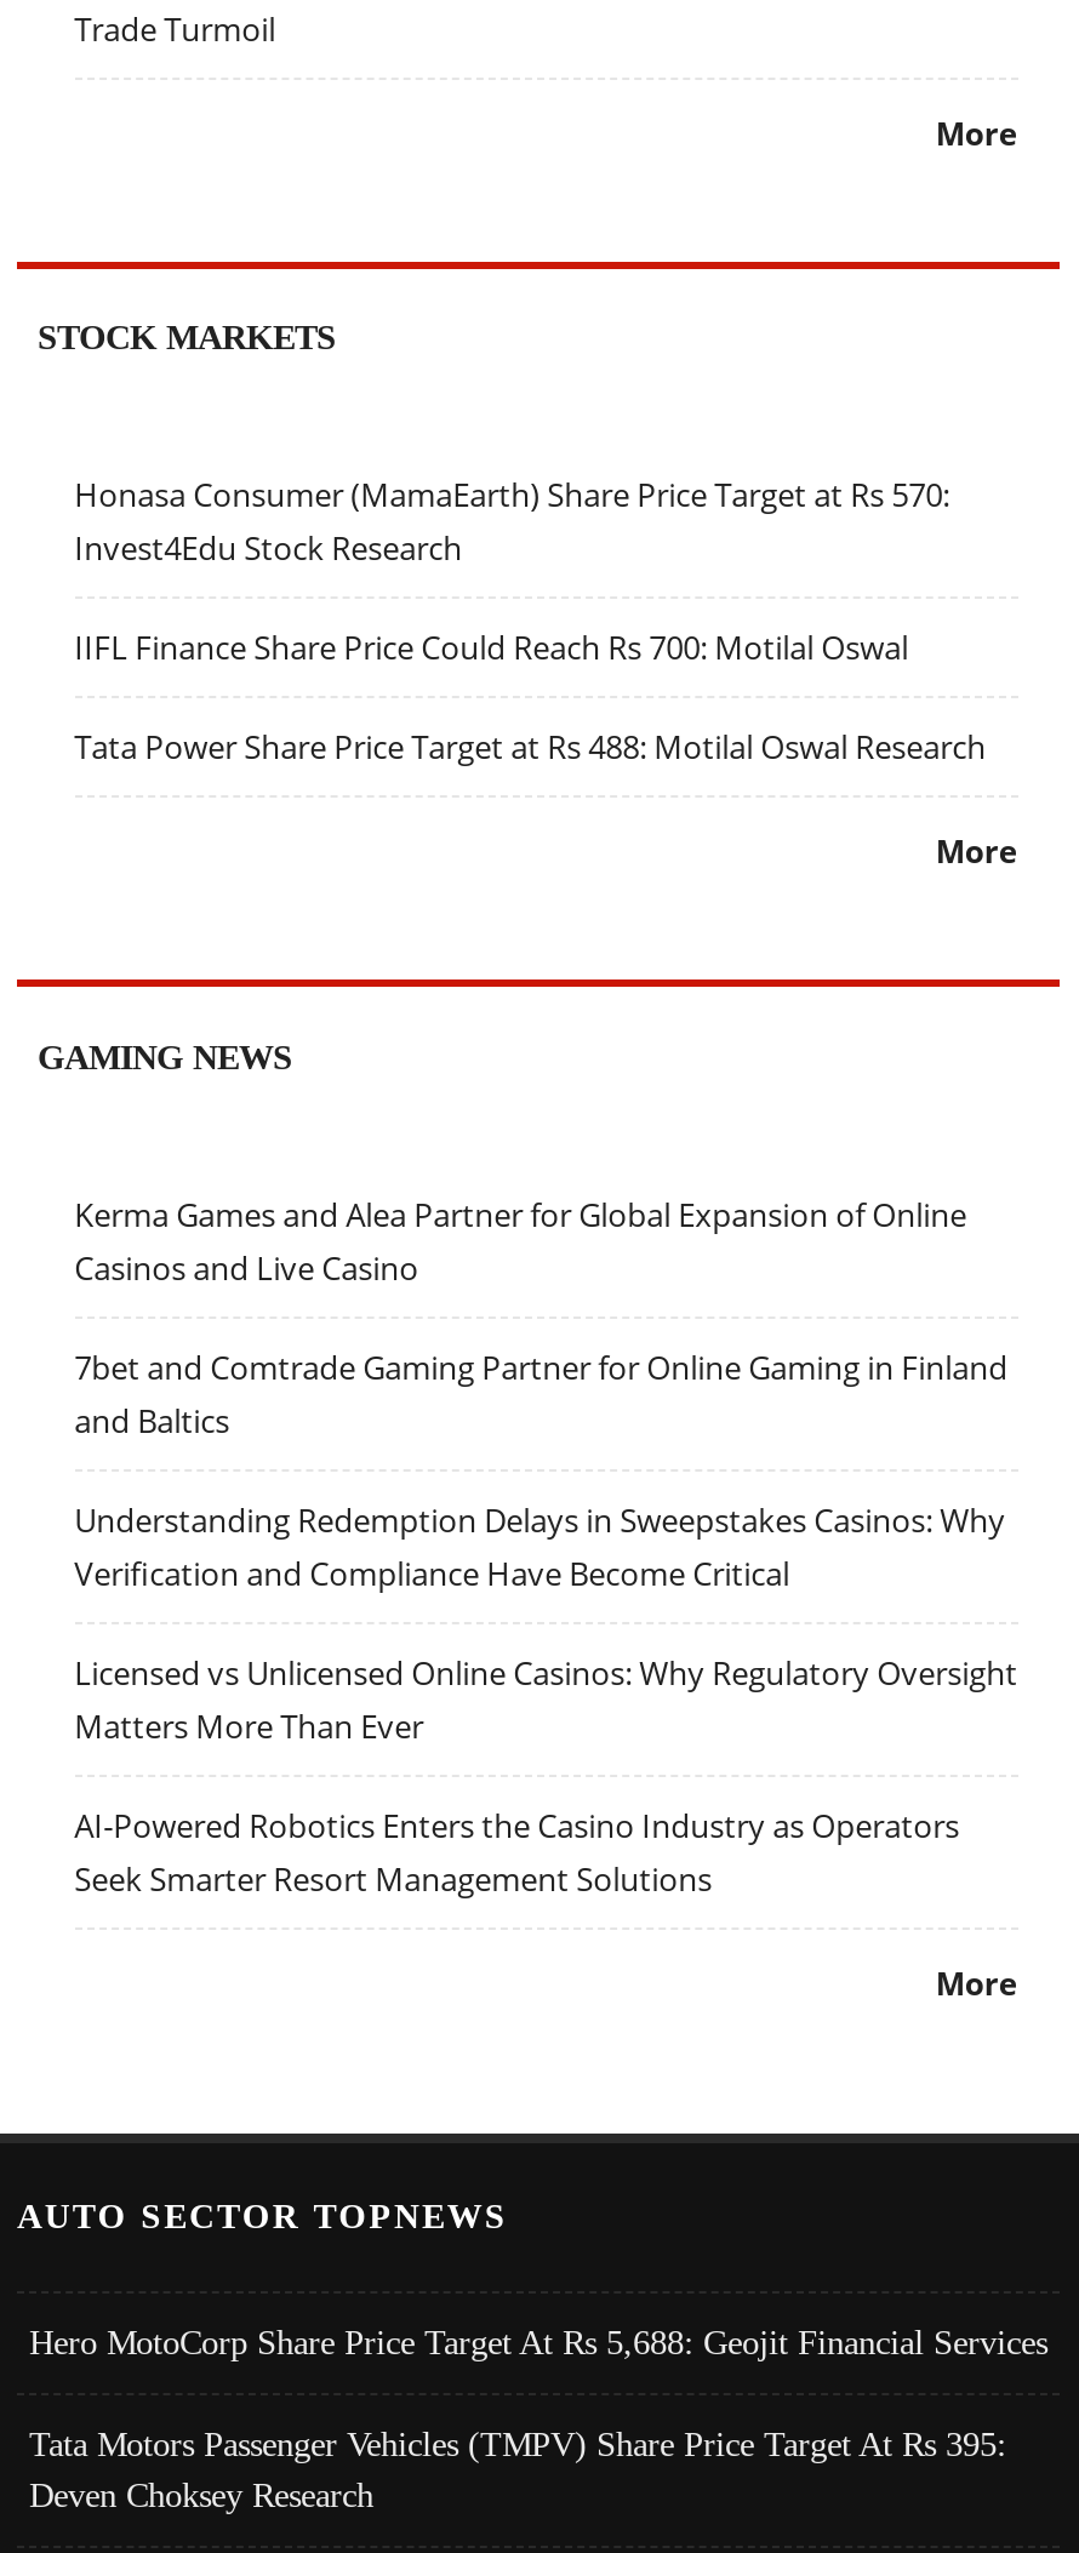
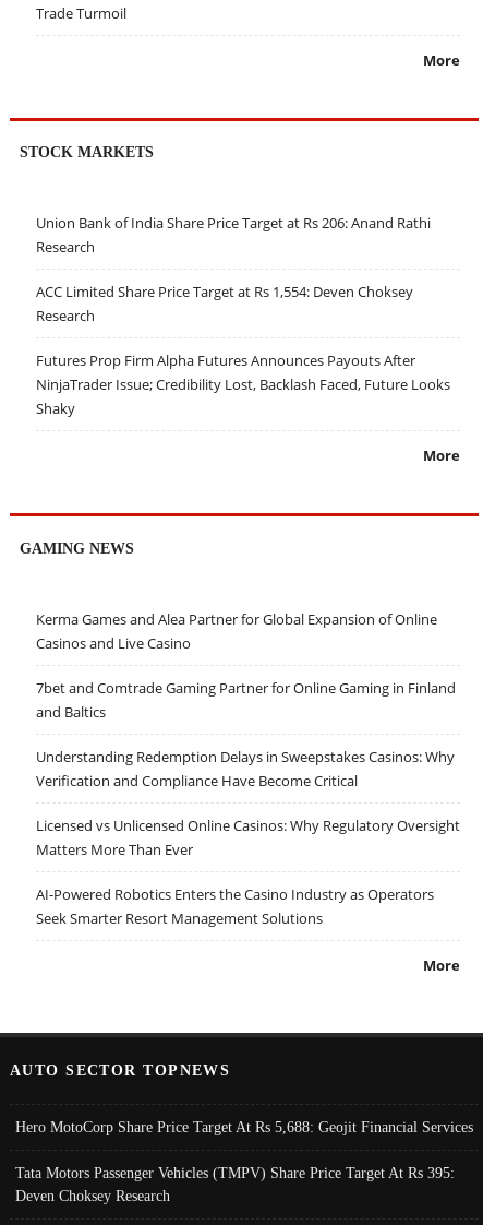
[74,474,950,571] Honasa Consumer (MamaEarth) Share Price Target at Rs 570: | Invest4Edu Stock Research -> [36,213,430,257] Union Bank of India Share Price Target at Rs 206: Anand Rathi | Research
[74,626,908,670] IIFL Finance Share Price Could Reach Rs 700: Motilal Oswal -> [36,282,413,326] ACC Limited Share Price Target at Rs 1,554: Deven Choksey | Research
[74,726,986,770] Tata Power Share Price Target at Rs 488: Motilal Oswal Research -> [36,351,450,419] Futures Prop Firm Alpha Futures Announces Payouts After | NinjaTrader Issue; Credibility Lost, Backlash Faced, Future Looks | Shaky

